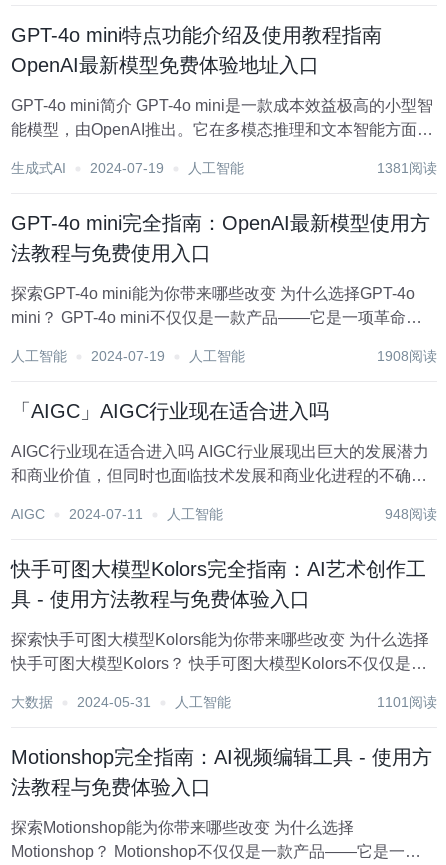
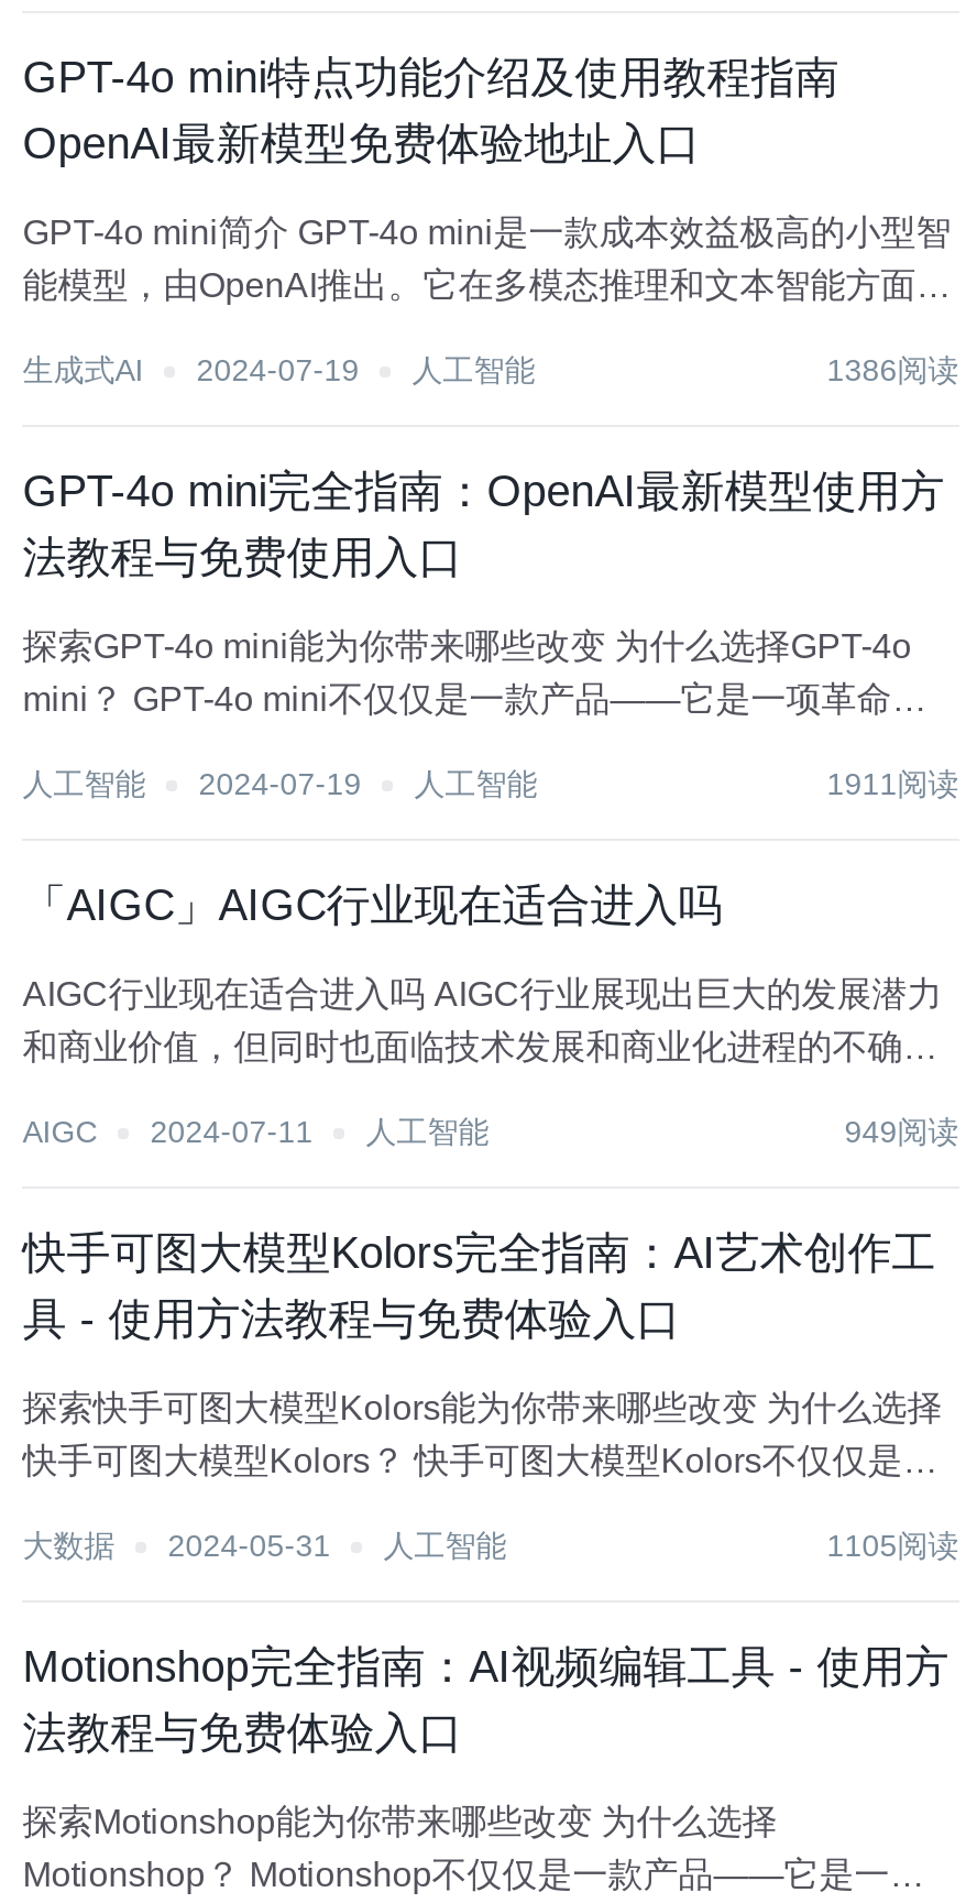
[377,160,437,176] 1381阅读 -> [827,352,959,387] 1386阅读
[377,348,437,364] 1908阅读 -> [827,766,959,801] 1911阅读
[385,506,437,522] 948阅读 -> [845,1114,959,1149] 949阅读
[377,694,437,710] 1101阅读 -> [827,1528,959,1563] 1105阅读

